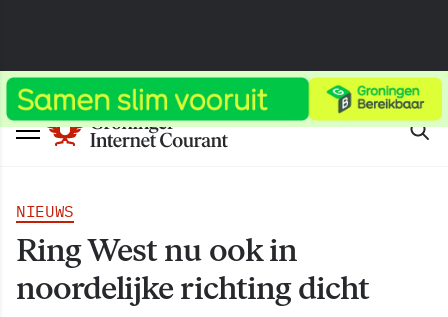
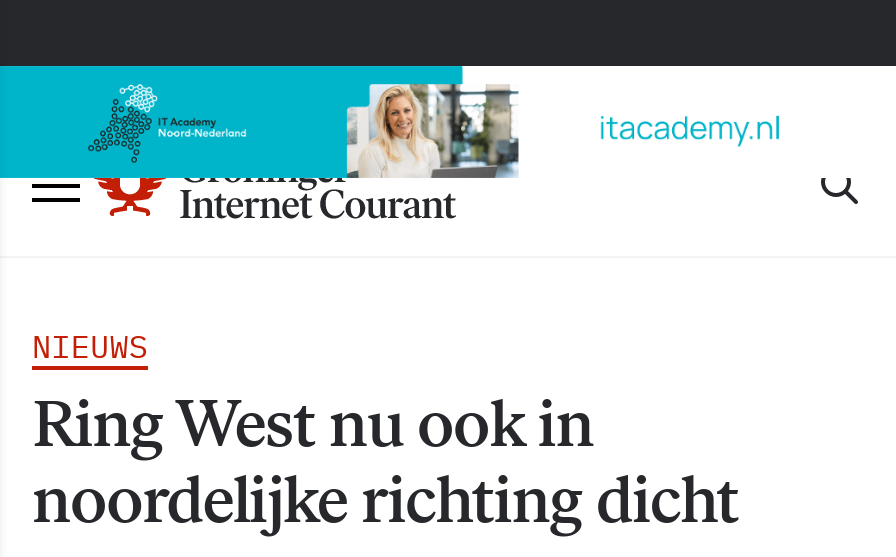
[3,70,445,128] [image] -> [6,64,890,180] [image]

